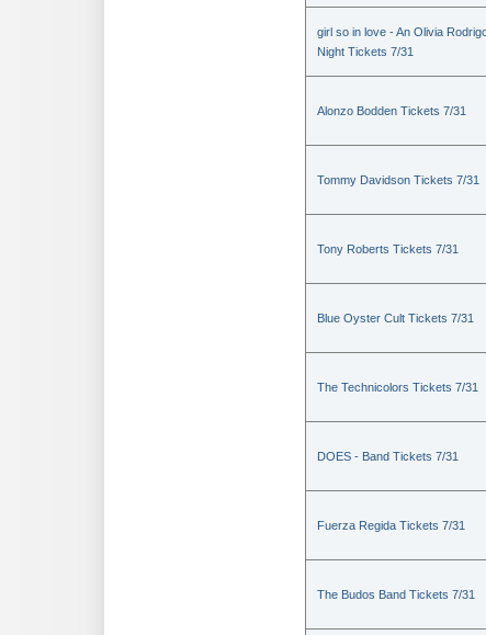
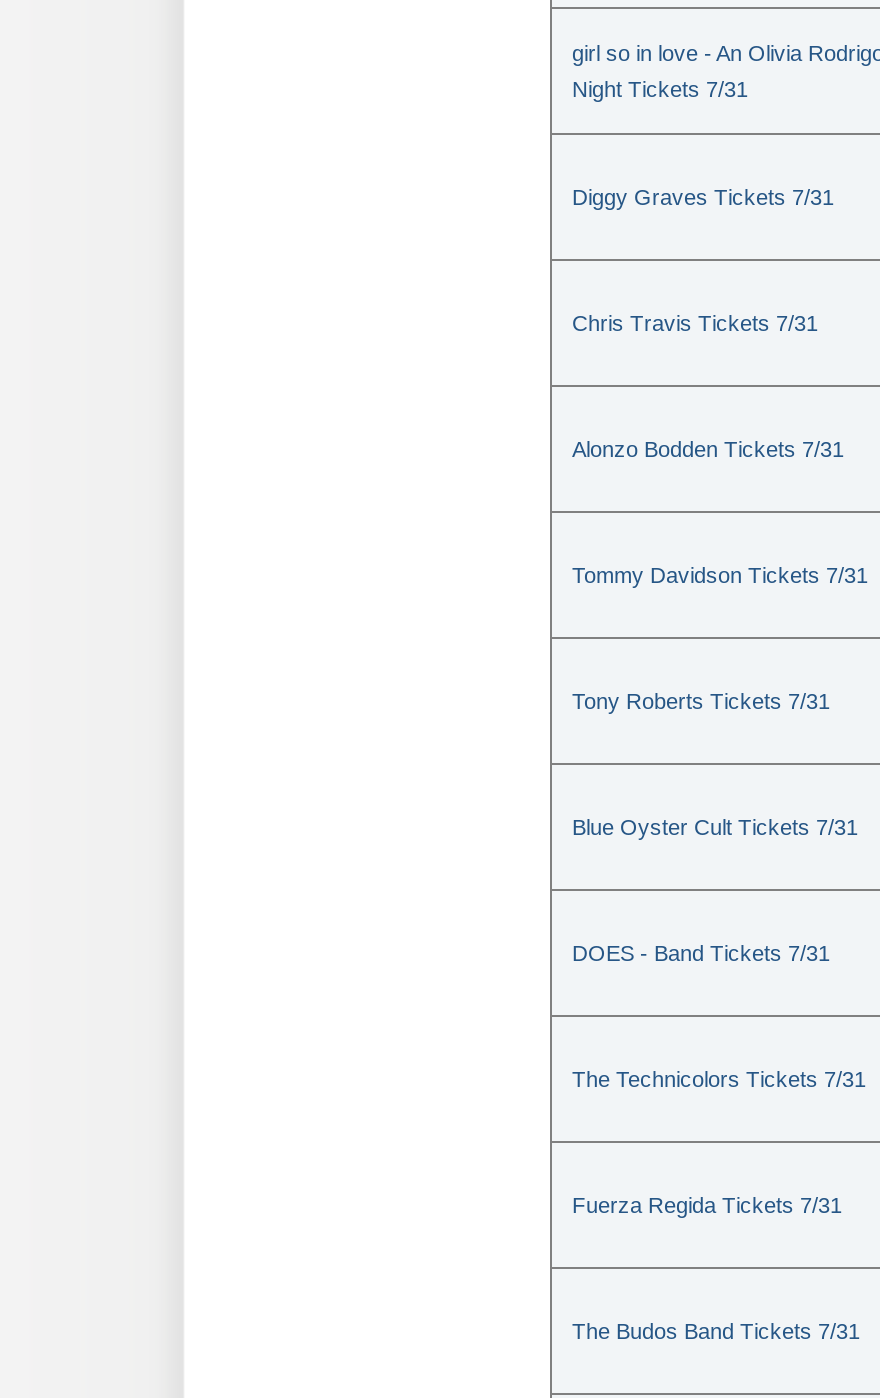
none -> [572,185,834,209] Diggy Graves Tickets 7/31
none -> [572,311,818,335] Chris Travis Tickets 7/31
moved [317,381,478,394] -> [572,1067,866,1091]: The Technicolors Tickets 7/31
moved [317,450,459,463] -> [572,941,830,965]: DOES - Band Tickets 7/31

